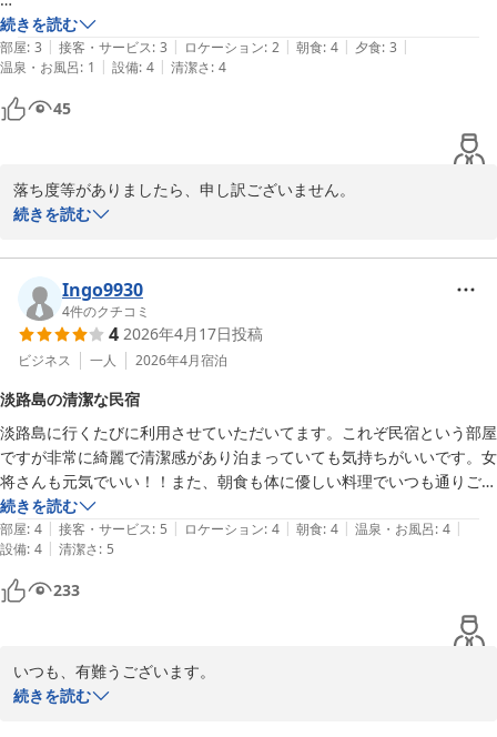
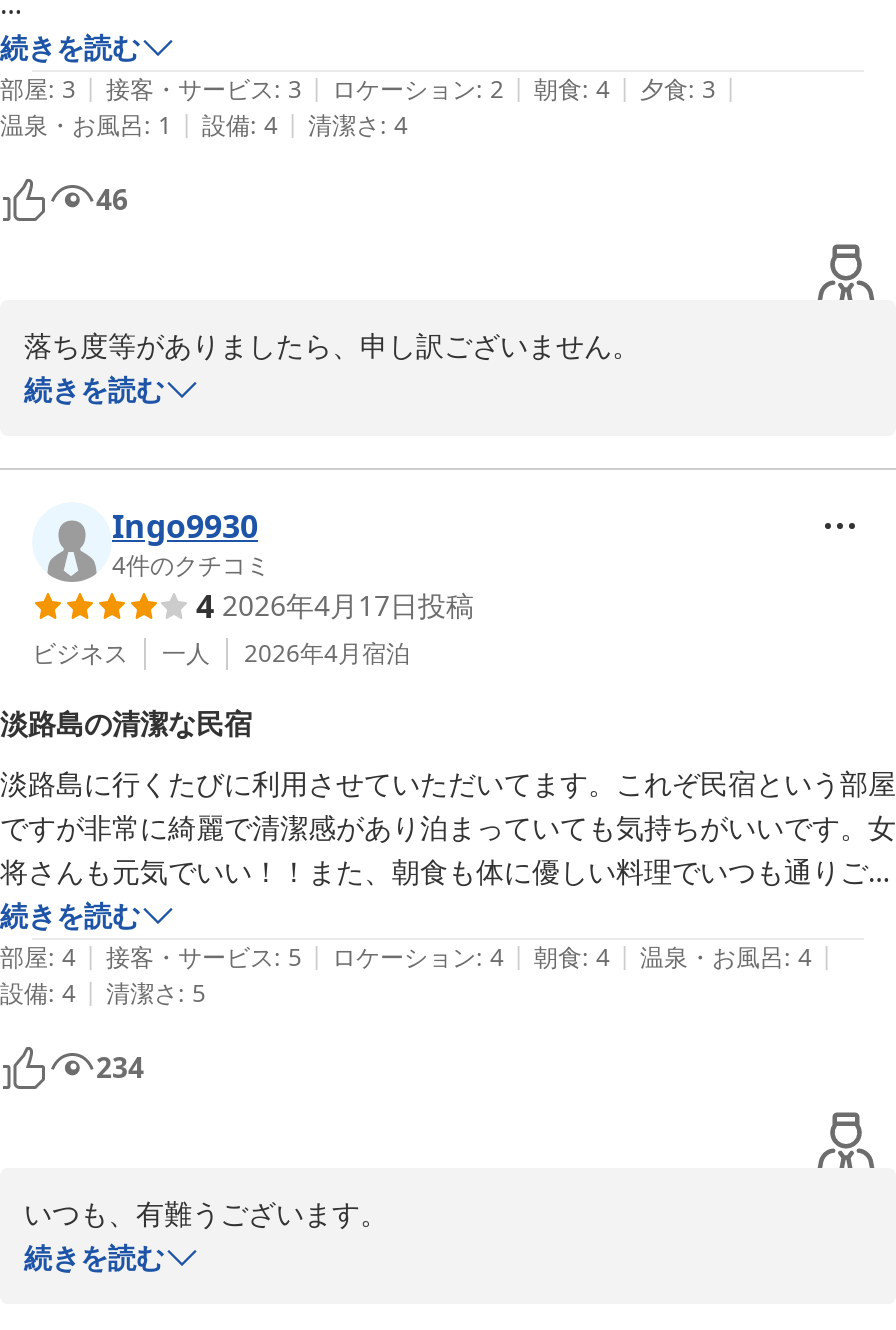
[53,98,71,119] 45 -> [96,180,128,218] 46
[53,579,80,600] 233 -> [96,1048,144,1086] 234

